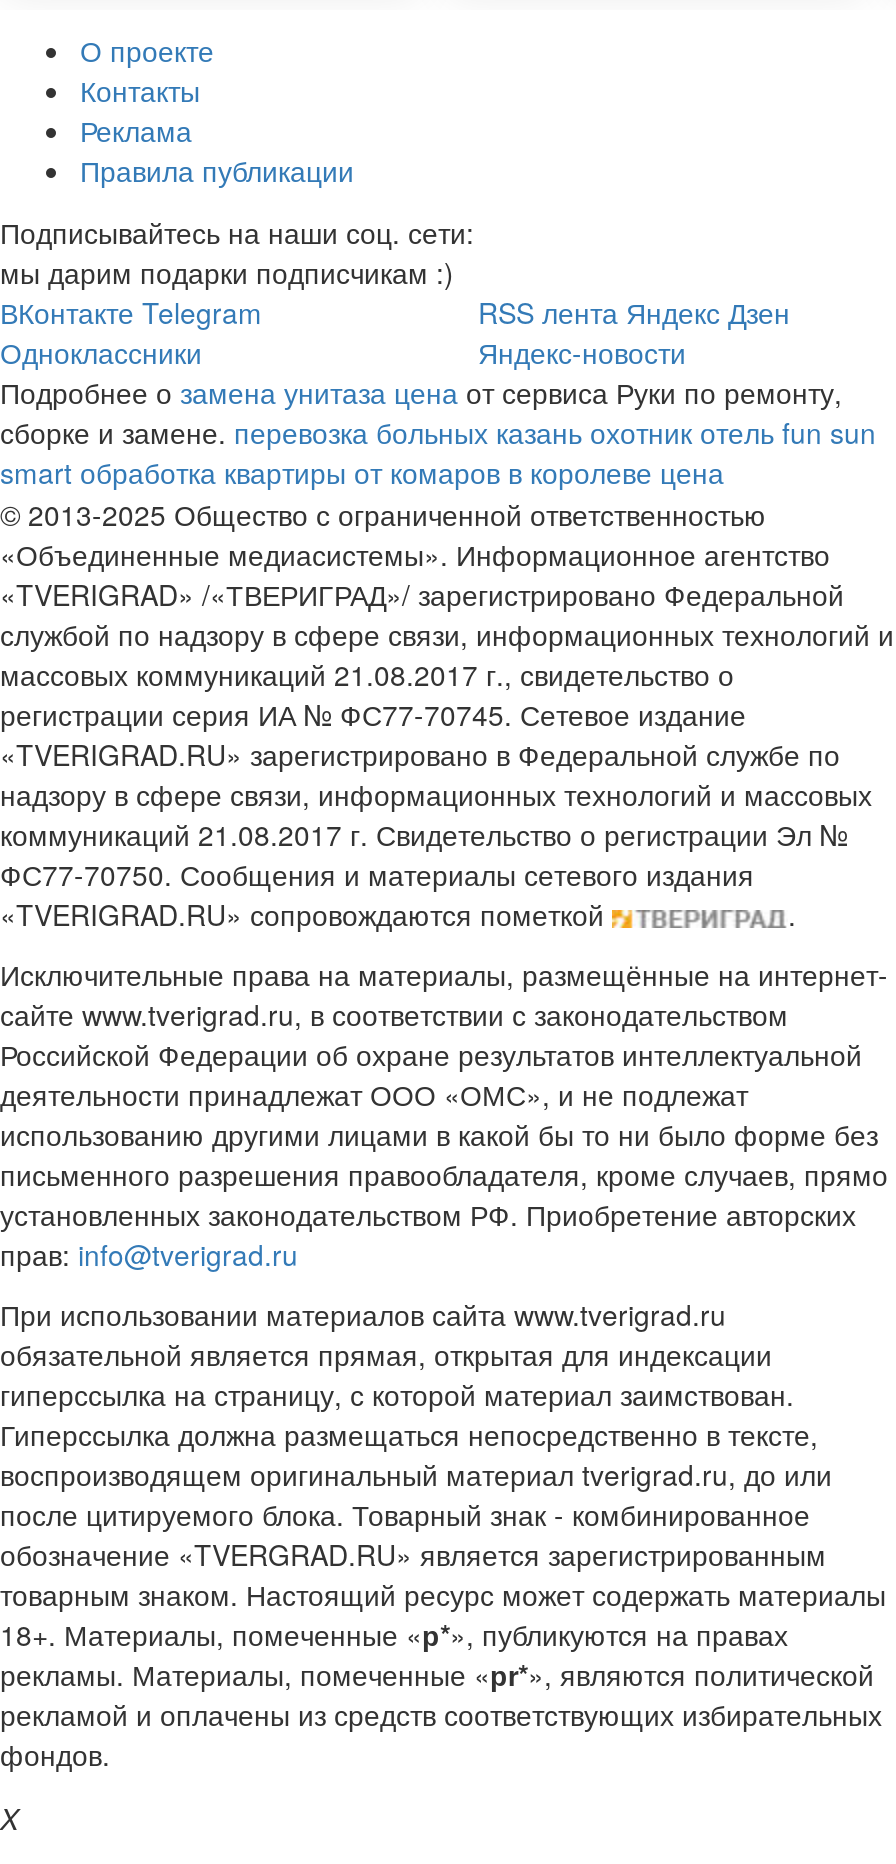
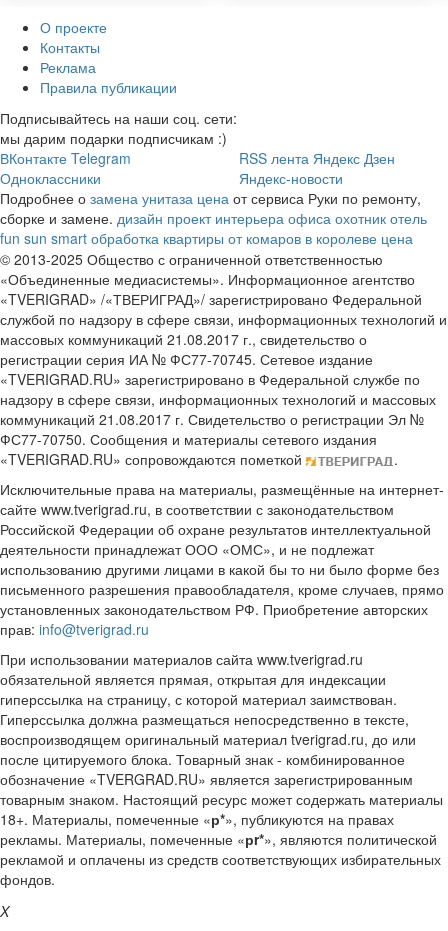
[0,412,876,492] сборке и замене. перевозка больных казань охотник отель fun sun | smart обработка квартиры от комаров в королеве цена -> [0,208,427,248] сборке и замене. дизайн проект интерьера офиса охотник отель | fun sun smart обработка квартиры от комаров в королеве цена

